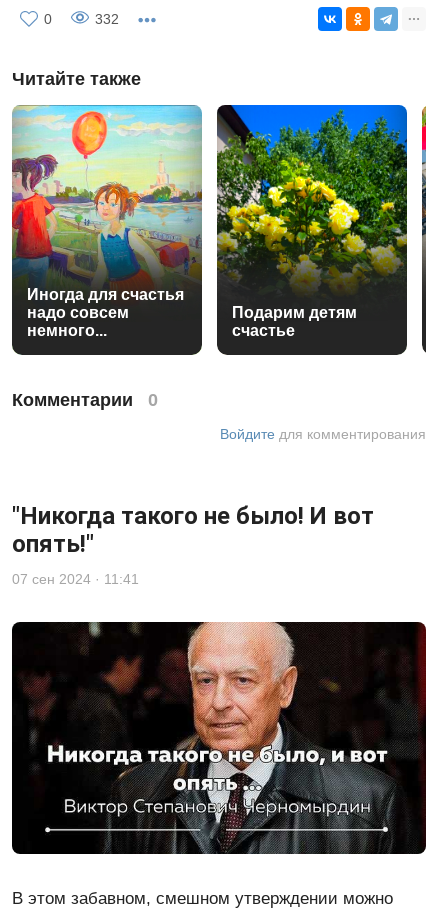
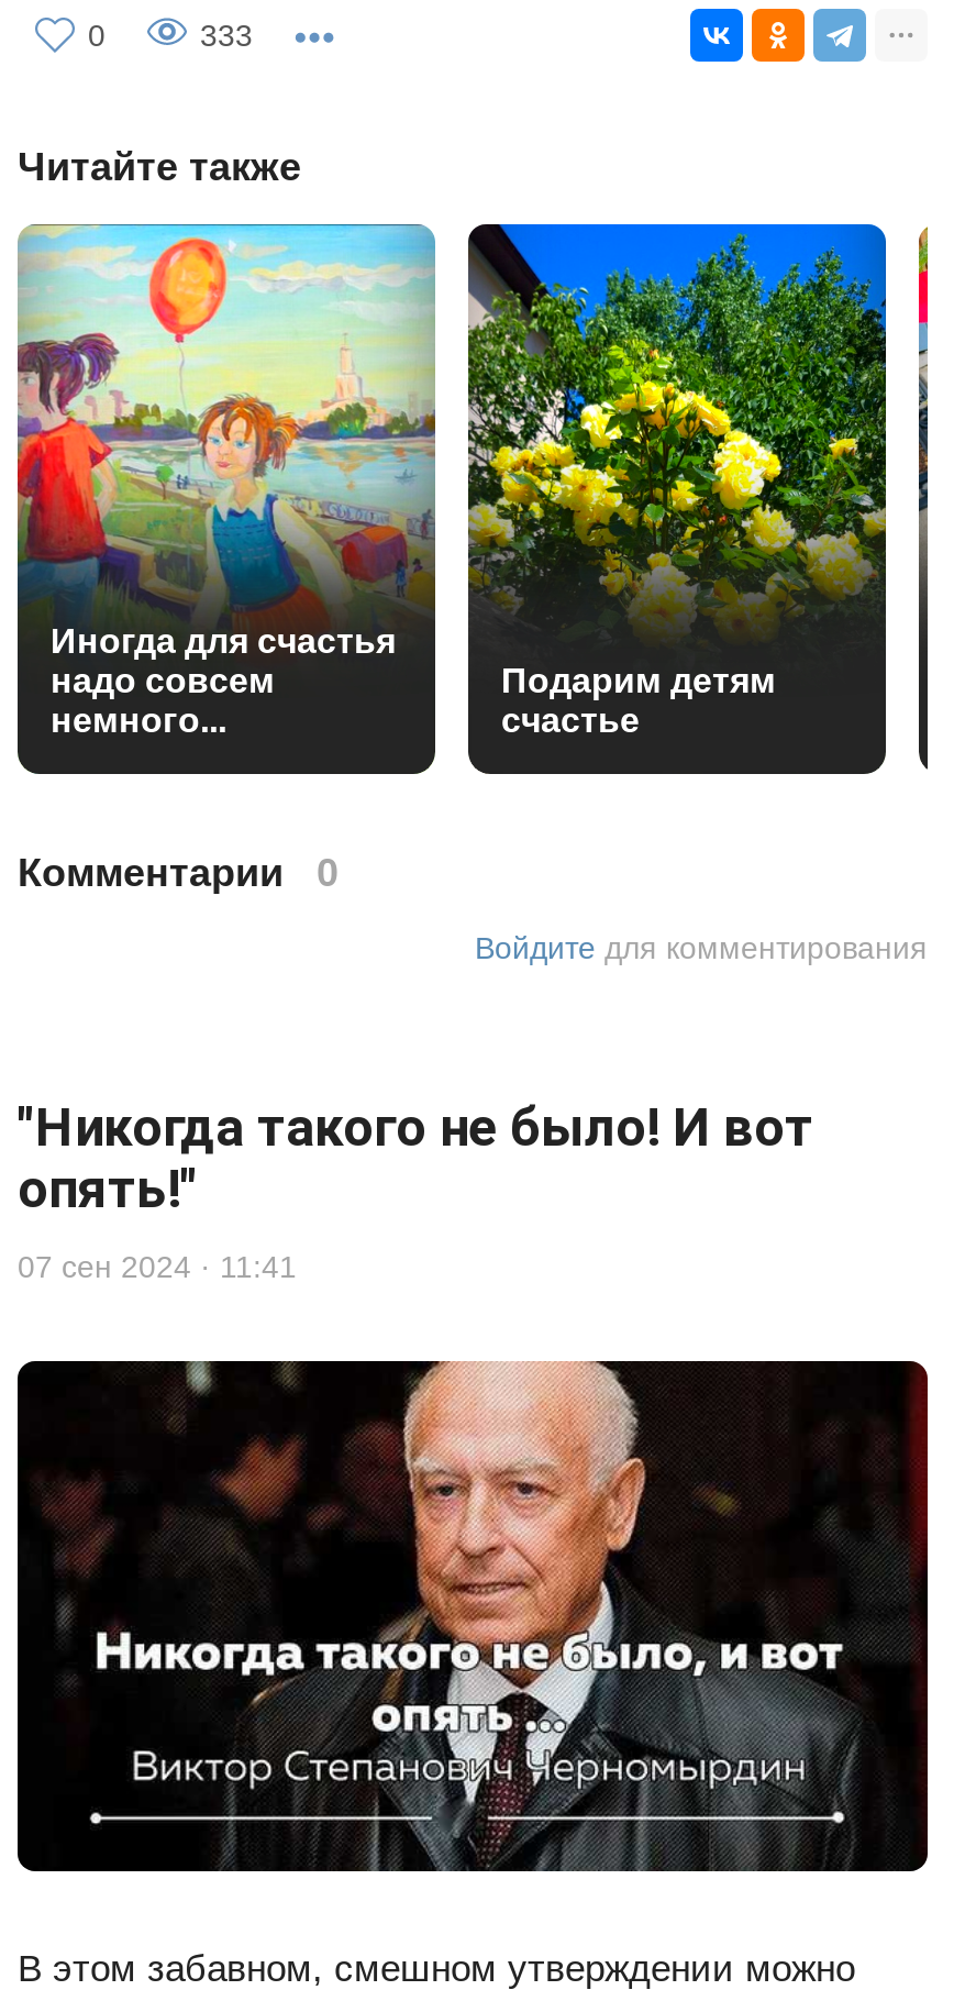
[95,12,119,28] 332 -> [200,20,253,55] 333

